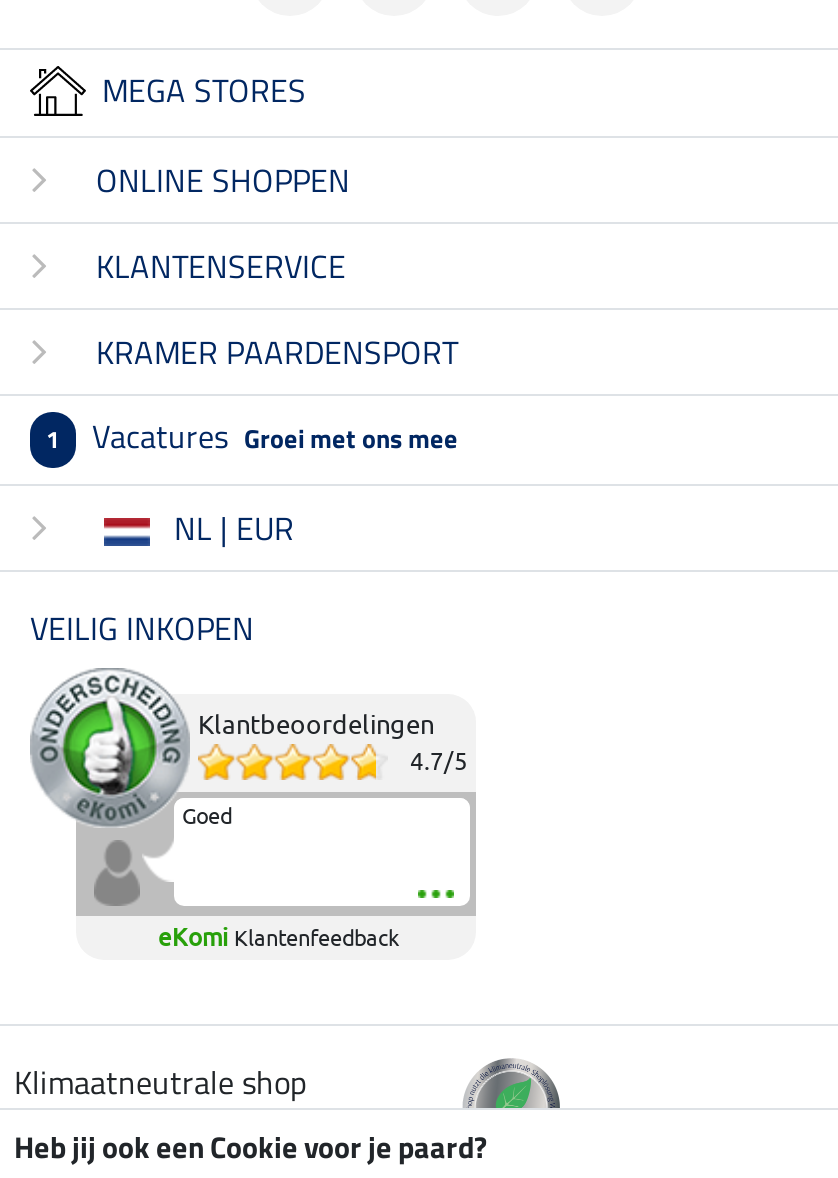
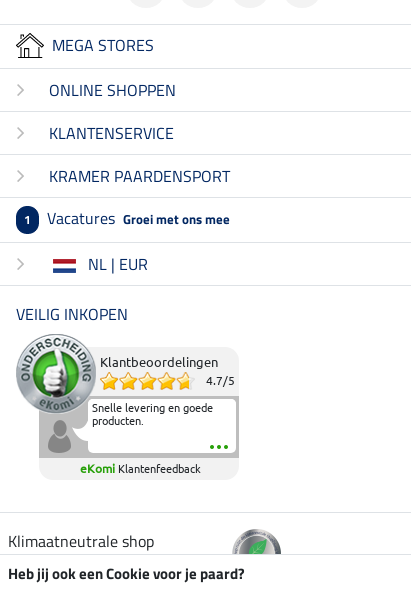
[182,803,232,827] Goed -> [92,402,213,427] Snelle levering en goede | producten.

